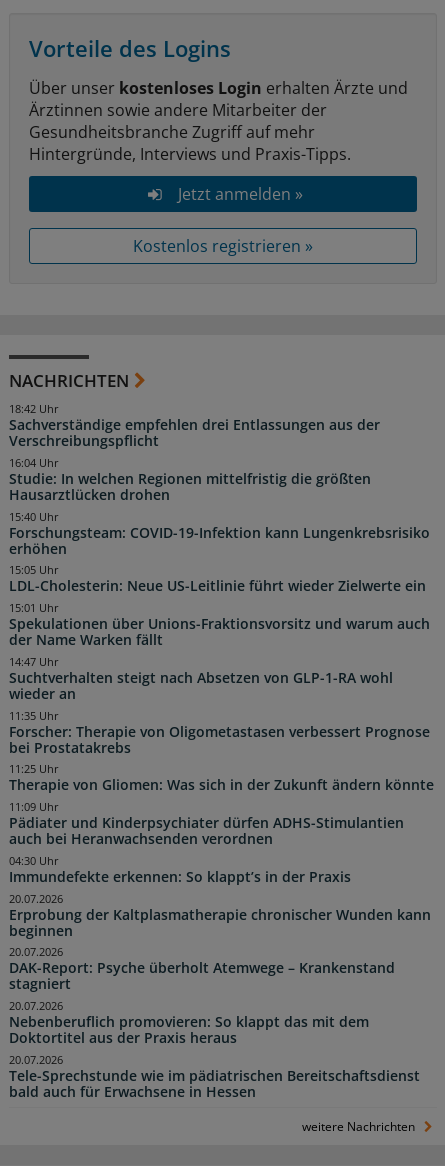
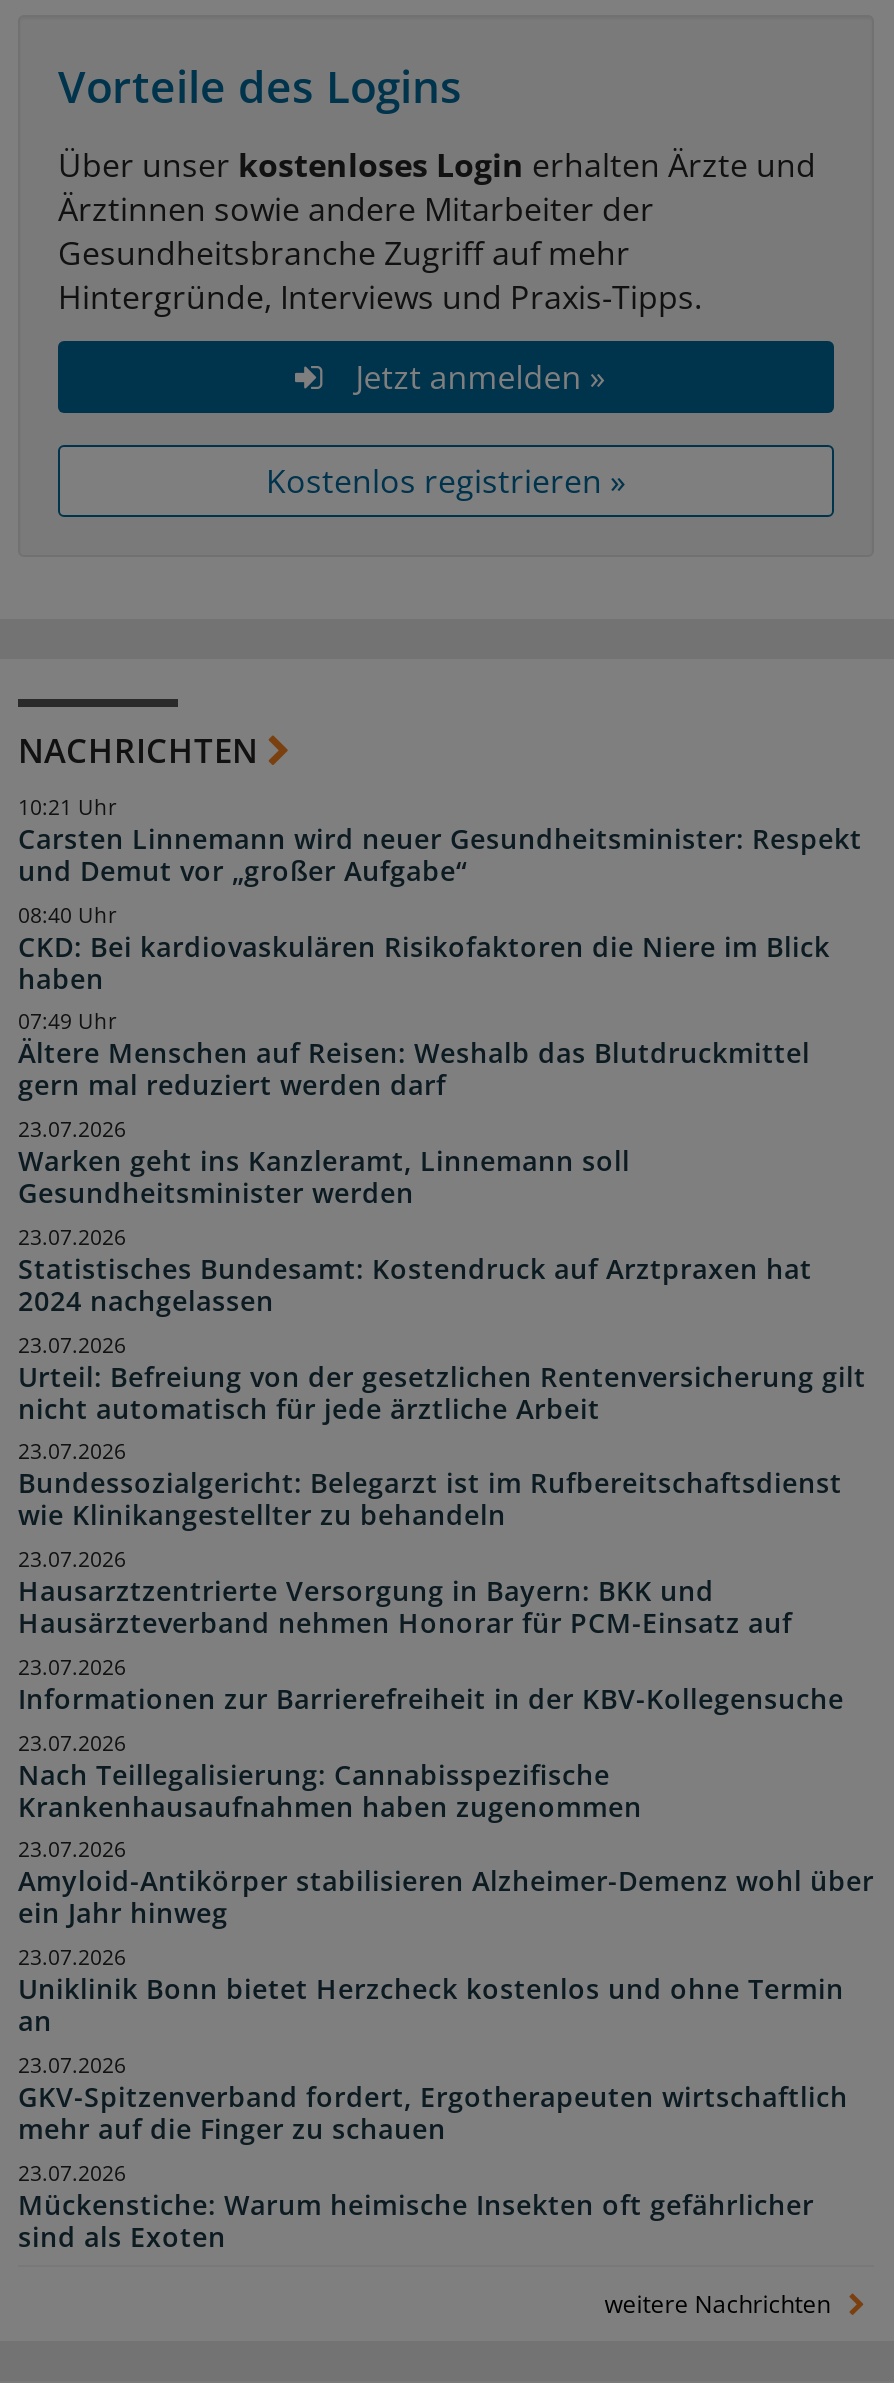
[9,402,59,416] 18:42 Uhr -> [18,792,118,820] 10:21 Uhr
[9,416,380,450] Sachverständige empfehlen drei Entlassungen aus der | Verschreibungspflicht -> [18,820,862,888] Carsten Linnemann wird neuer Gesundheitsminister: Respekt | und Demut vor „großer Aufgabe“
[9,456,59,470] 16:04 Uhr -> [18,900,118,928] 08:40 Uhr
[9,470,371,504] Studie: In welchen Regionen mittelfristig die größten | Hausarztlücken drohen -> [18,928,830,996] CKD: Bei kardiovaskulären Risikofaktoren die Niere im Blick | haben
[9,510,59,524] 15:40 Uhr -> [18,1007,118,1035] 07:49 Uhr
[9,524,430,558] Forschungsteam: COVID-19-Infektion kann Lungenkrebsrisiko | erhöhen -> [18,1035,810,1103] Ältere Menschen auf Reisen: Weshalb das Blutdruckmittel | gern mal reduziert werden darf
[9,563,59,577] 15:05 Uhr -> [18,1115,126,1143] 23.07.2026
[9,577,426,595] LDL-Cholesterin: Neue US-Leitlinie führt wieder Zielwerte ein -> [18,1143,630,1211] Warken geht ins Kanzleramt, Linnemann soll | Gesundheitsminister werden
[9,601,59,615] 15:01 Uhr -> [18,1222,126,1250] 23.07.2026
[9,615,430,649] Spekulationen über Unions-Fraktionsvorsitz und warum auch | der Name Warken fällt -> [18,1250,812,1318] Statistisches Bundesamt: Kostendruck auf Arztpraxen hat | 2024 nachgelassen
[9,655,59,669] 14:47 Uhr -> [18,1330,126,1358] 23.07.2026
[9,669,393,703] Suchtverhalten steigt nach Absetzen von GLP-1-RA wohl | wieder an -> [18,1358,866,1426] Urteil: Befreiung von der gesetzlichen Rentenversicherung gilt | nicht automatisch für jede ärztliche Arbeit
[9,709,59,723] 11:35 Uhr -> [18,1437,126,1465] 23.07.2026
[9,723,430,757] Forscher: Therapie von Oligometastasen verbessert Prognose | bei Prostatakrebs -> [18,1465,842,1533] Bundessozialgericht: Belegarzt ist im Rufbereitschaftsdienst | wie Klinikangestellter zu behandeln
[9,762,59,776] 11:25 Uhr -> [18,1545,126,1573] 23.07.2026
[9,776,434,794] Therapie von Gliomen: Was sich in der Zukunft ändern könnte -> [18,1573,792,1641] Hausarztzentrierte Versorgung in Bayern: BKK und | Hausärzteverband nehmen Honorar für PCM-Einsatz auf
[9,800,59,814] 11:09 Uhr -> [18,1652,126,1680] 23.07.2026
[9,814,404,848] Pädiater und Kinderpsychiater dürfen ADHS-Stimulantien | auch bei Heranwachsenden verordnen -> [18,1680,844,1716] Informationen zur Barrierefreiheit in der KBV-Kollegensuche
[9,854,59,868] 04:30 Uhr -> [18,1728,126,1756] 23.07.2026
[9,868,351,886] Immundefekte erkennen: So klappt’s in der Praxis -> [18,1756,642,1824] Nach Teillegalisierung: Cannabisspezifische | Krankenhausaufnahmen haben zugenommen
[9,892,63,906] 20.07.2026 -> [18,1835,126,1863] 23.07.2026
[9,906,431,940] Erprobung der Kaltplasmatherapie chronischer Wunden kann | beginnen -> [18,1863,874,1931] Amyloid-Antikörper stabilisieren Alzheimer-Demenz wohl über | ein Jahr hinweg
[9,945,63,959] 20.07.2026 -> [18,1943,126,1971] 23.07.2026
[9,959,395,993] DAK-Report: Psyche überholt Atemwege – Krankenstand | stagniert -> [18,1971,844,2039] Uniklinik Bonn bietet Herzcheck kostenlos und ohne Termin | an
[9,999,63,1013] 20.07.2026 -> [18,2050,126,2078] 23.07.2026
[9,1013,369,1047] Nebenberuflich promovieren: So klappt das mit dem | Doktortitel aus der Praxis heraus -> [18,2078,848,2146] GKV-Spitzenverband fordert, Ergotherapeuten wirtschaftlich | mehr auf die Finger zu schauen
[9,1053,63,1067] 20.07.2026 -> [18,2158,126,2186] 23.07.2026
[9,1067,420,1101] Tele-Sprechstunde wie im pädiatrischen Bereitschaftsdienst | bald auch für Erwachsene in Hessen -> [18,2186,814,2254] Mückenstiche: Warum heimische Insekten oft gefährlicher | sind als Exoten

